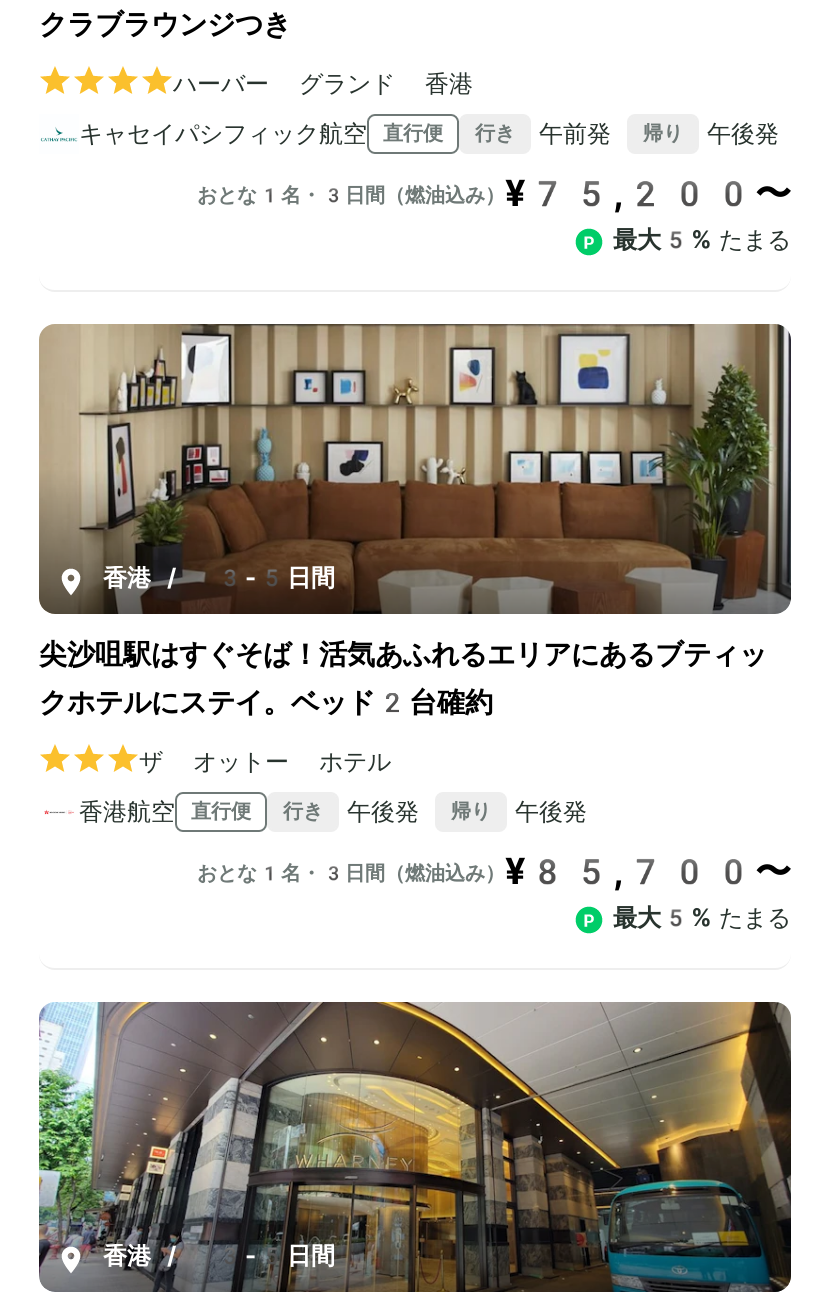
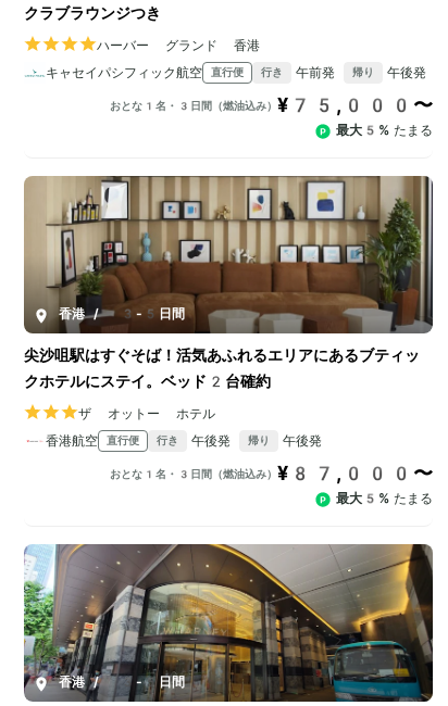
[197,172,791,214] おとな1名・3日間（燃油込み）¥75,200〜 -> [110,93,433,116] おとな1名・3日間（燃油込み）¥75,000〜
[197,850,791,892] おとな1名・3日間（燃油込み）¥85,700〜 -> [110,462,433,484] おとな1名・3日間（燃油込み）¥87,000〜

